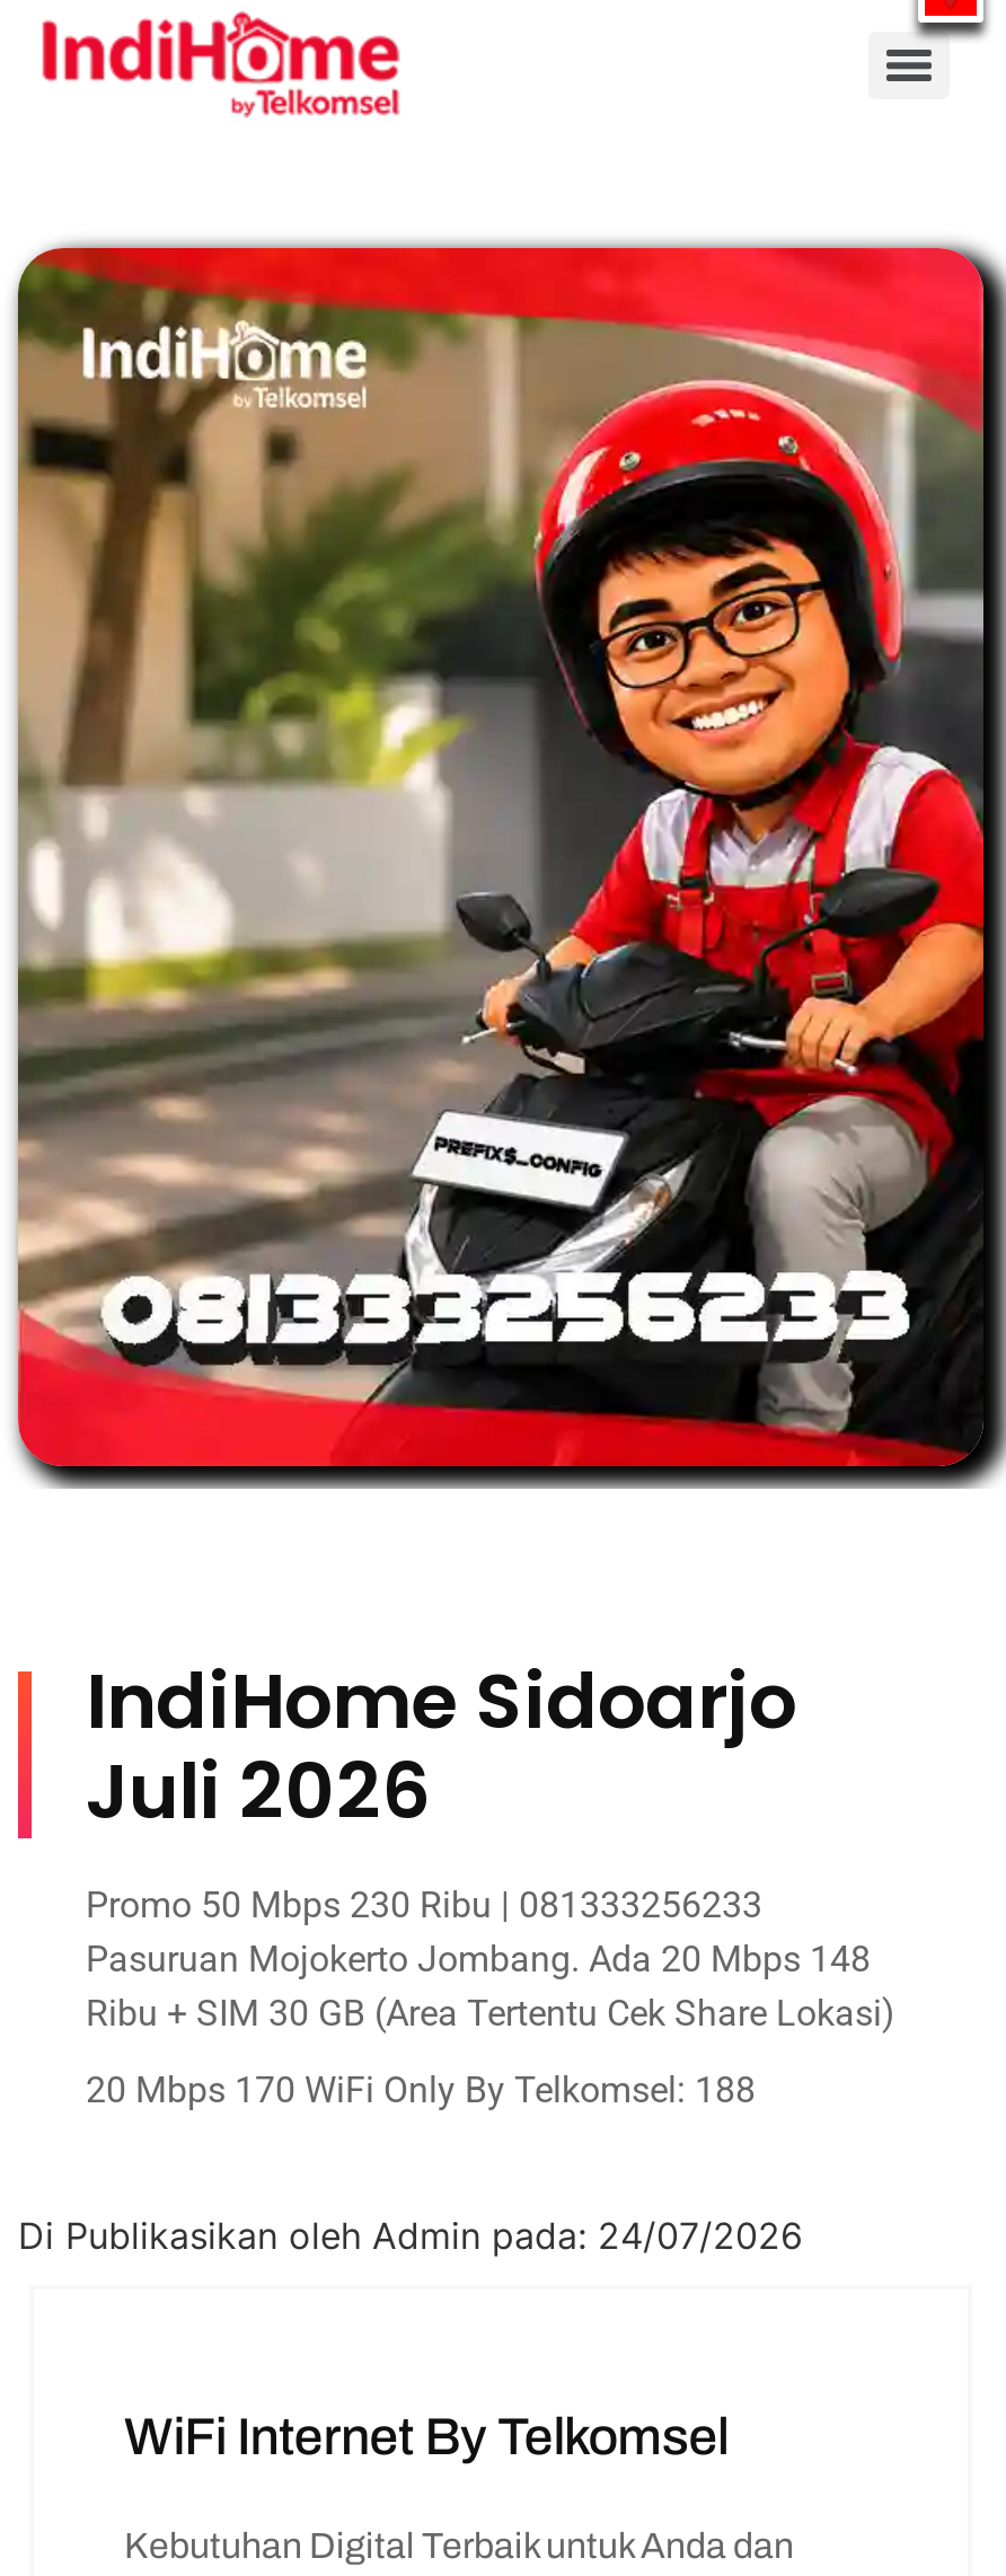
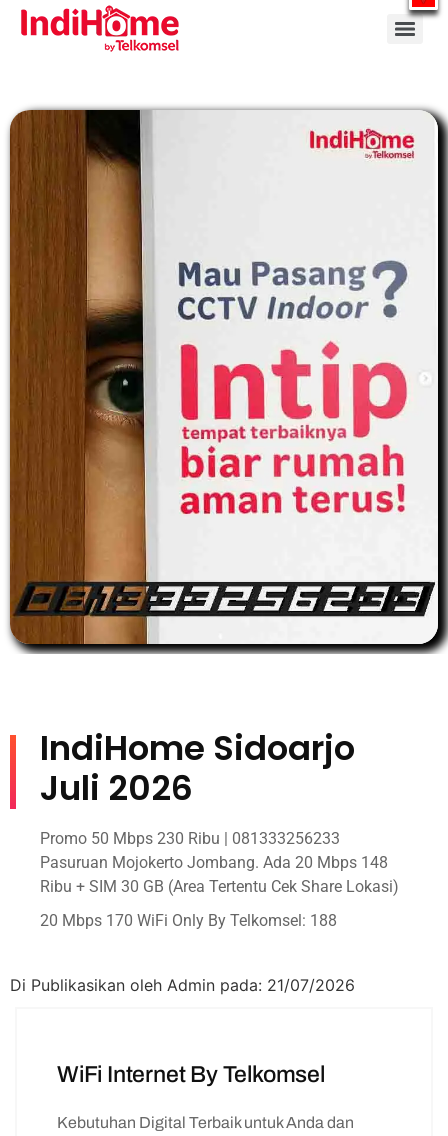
[18,246,986,1468] [image] -> [9,109,439,645] [image]
[18,2214,803,2259] Di Publikasikan oleh Admin pada: 24/07/2026 -> [10,975,355,995] Di Publikasikan oleh Admin pada: 21/07/2026

